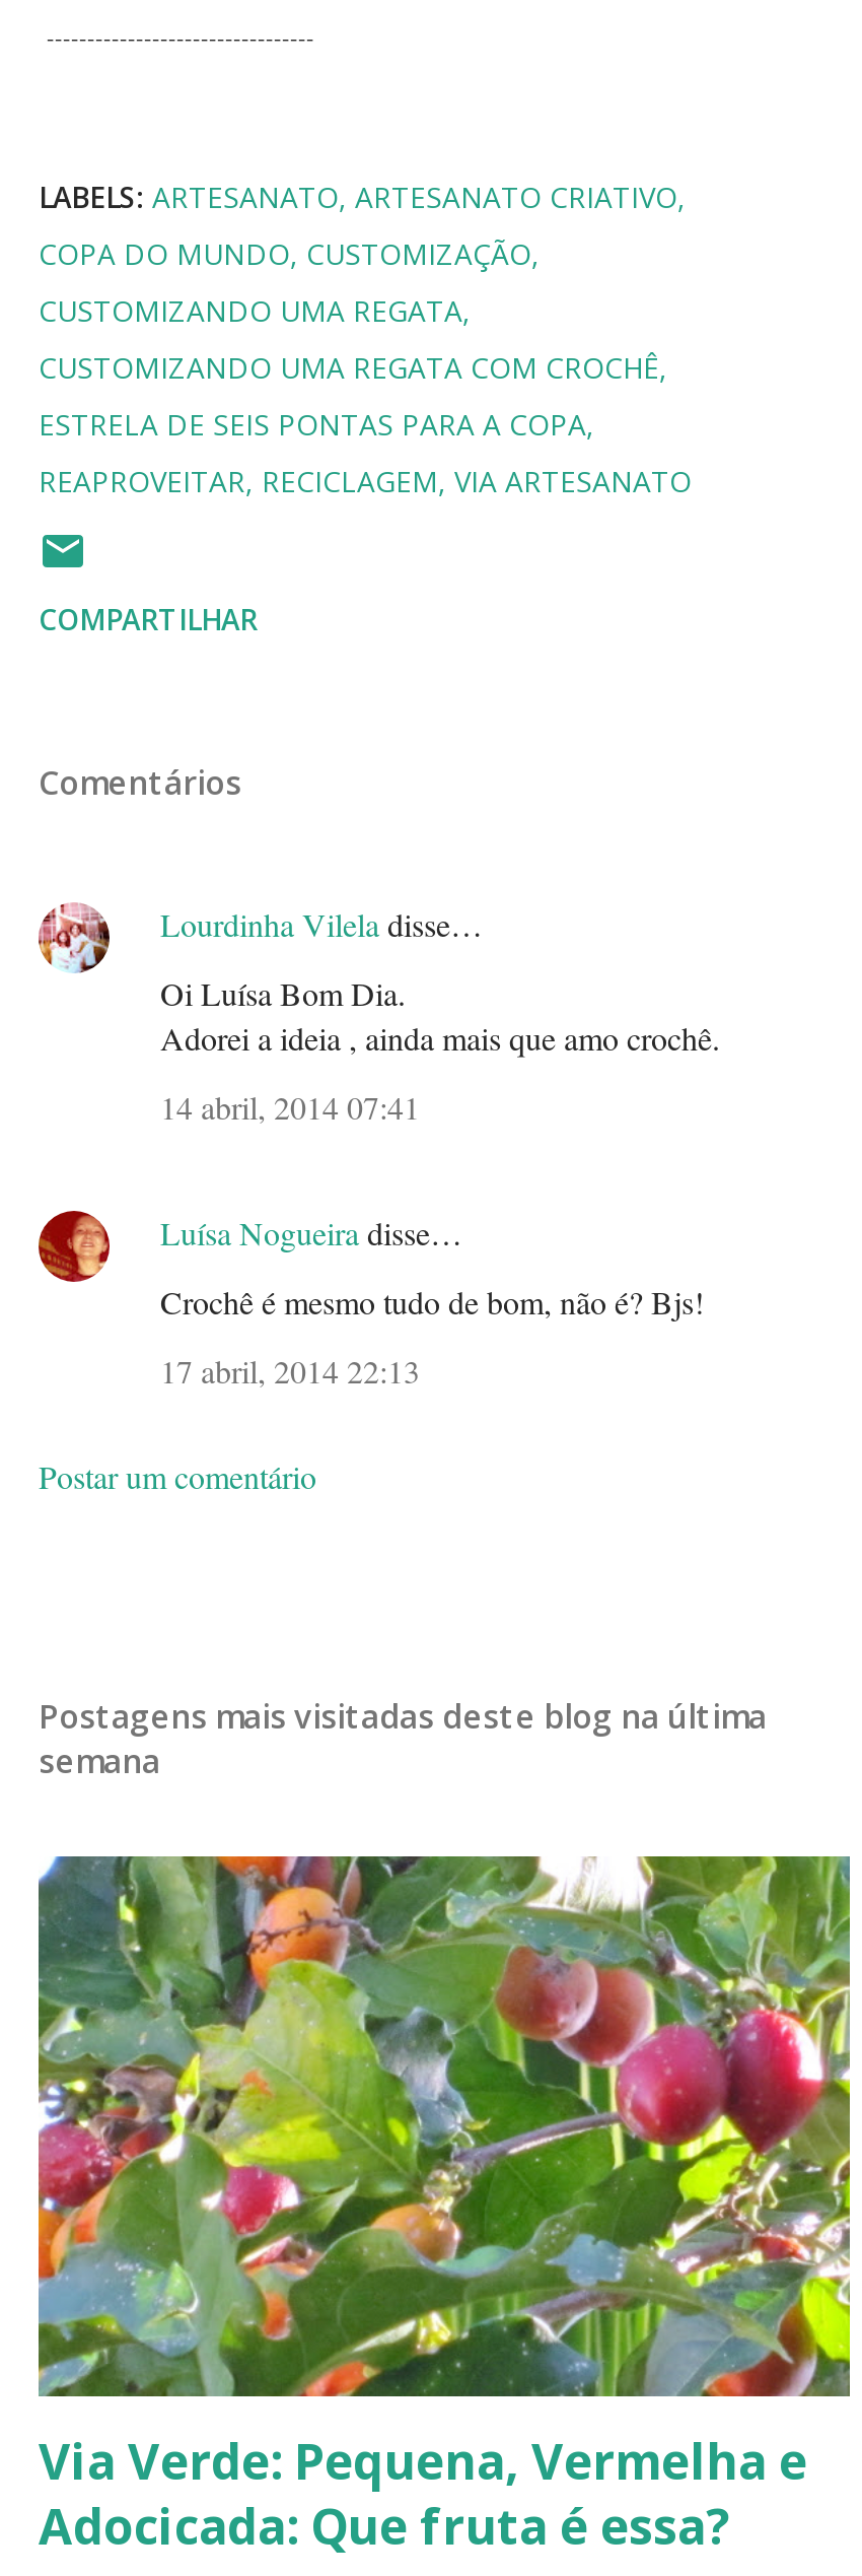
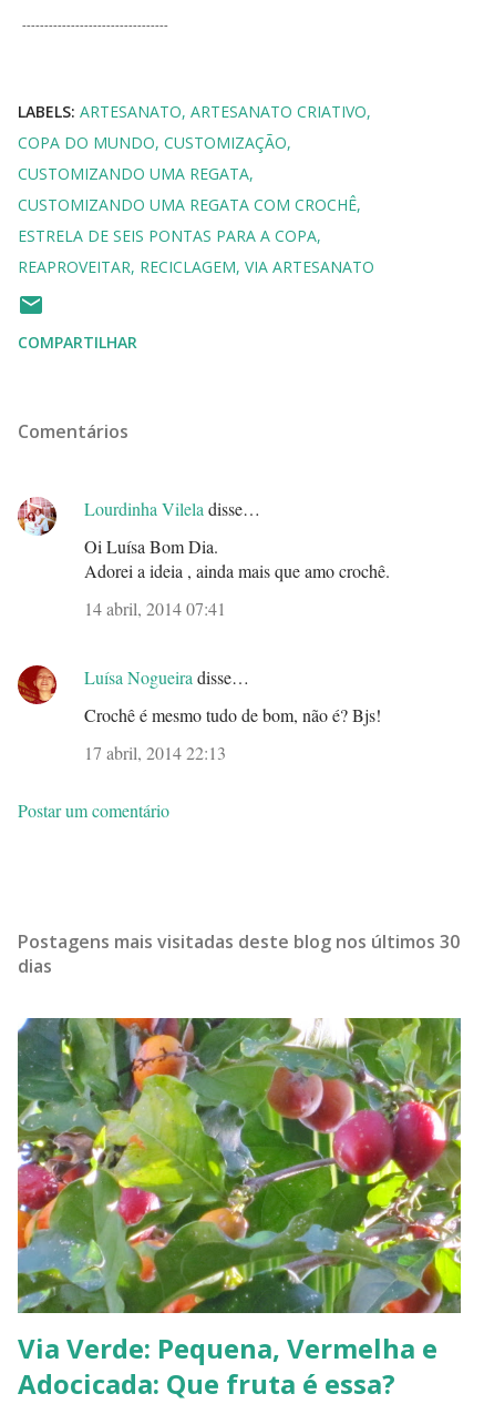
[39,1693,767,1782] Postagens mais visitadas deste blog na última | semana -> [18,929,460,978] Postagens mais visitadas deste blog nos últimos 30 | dias

